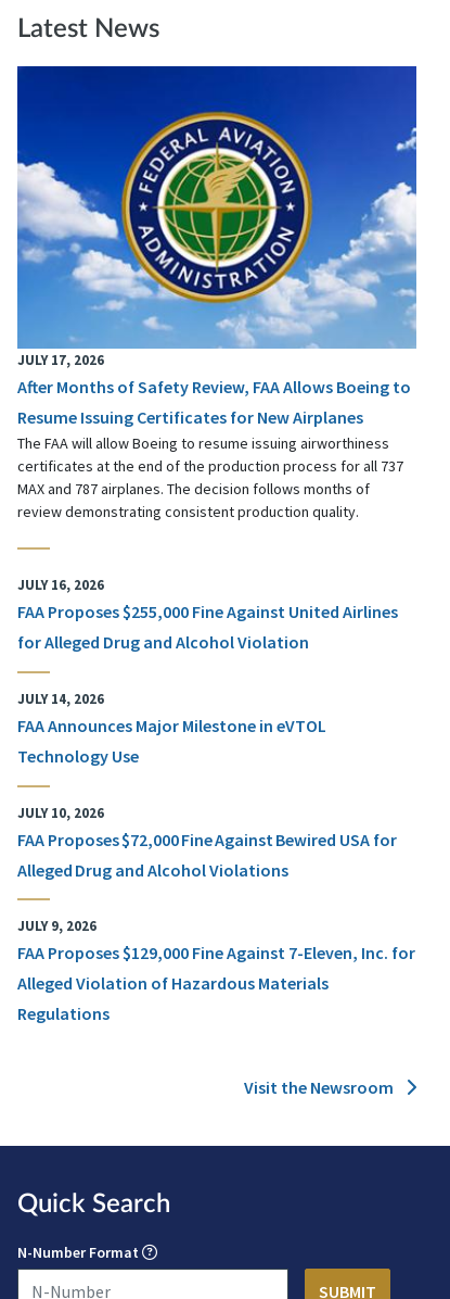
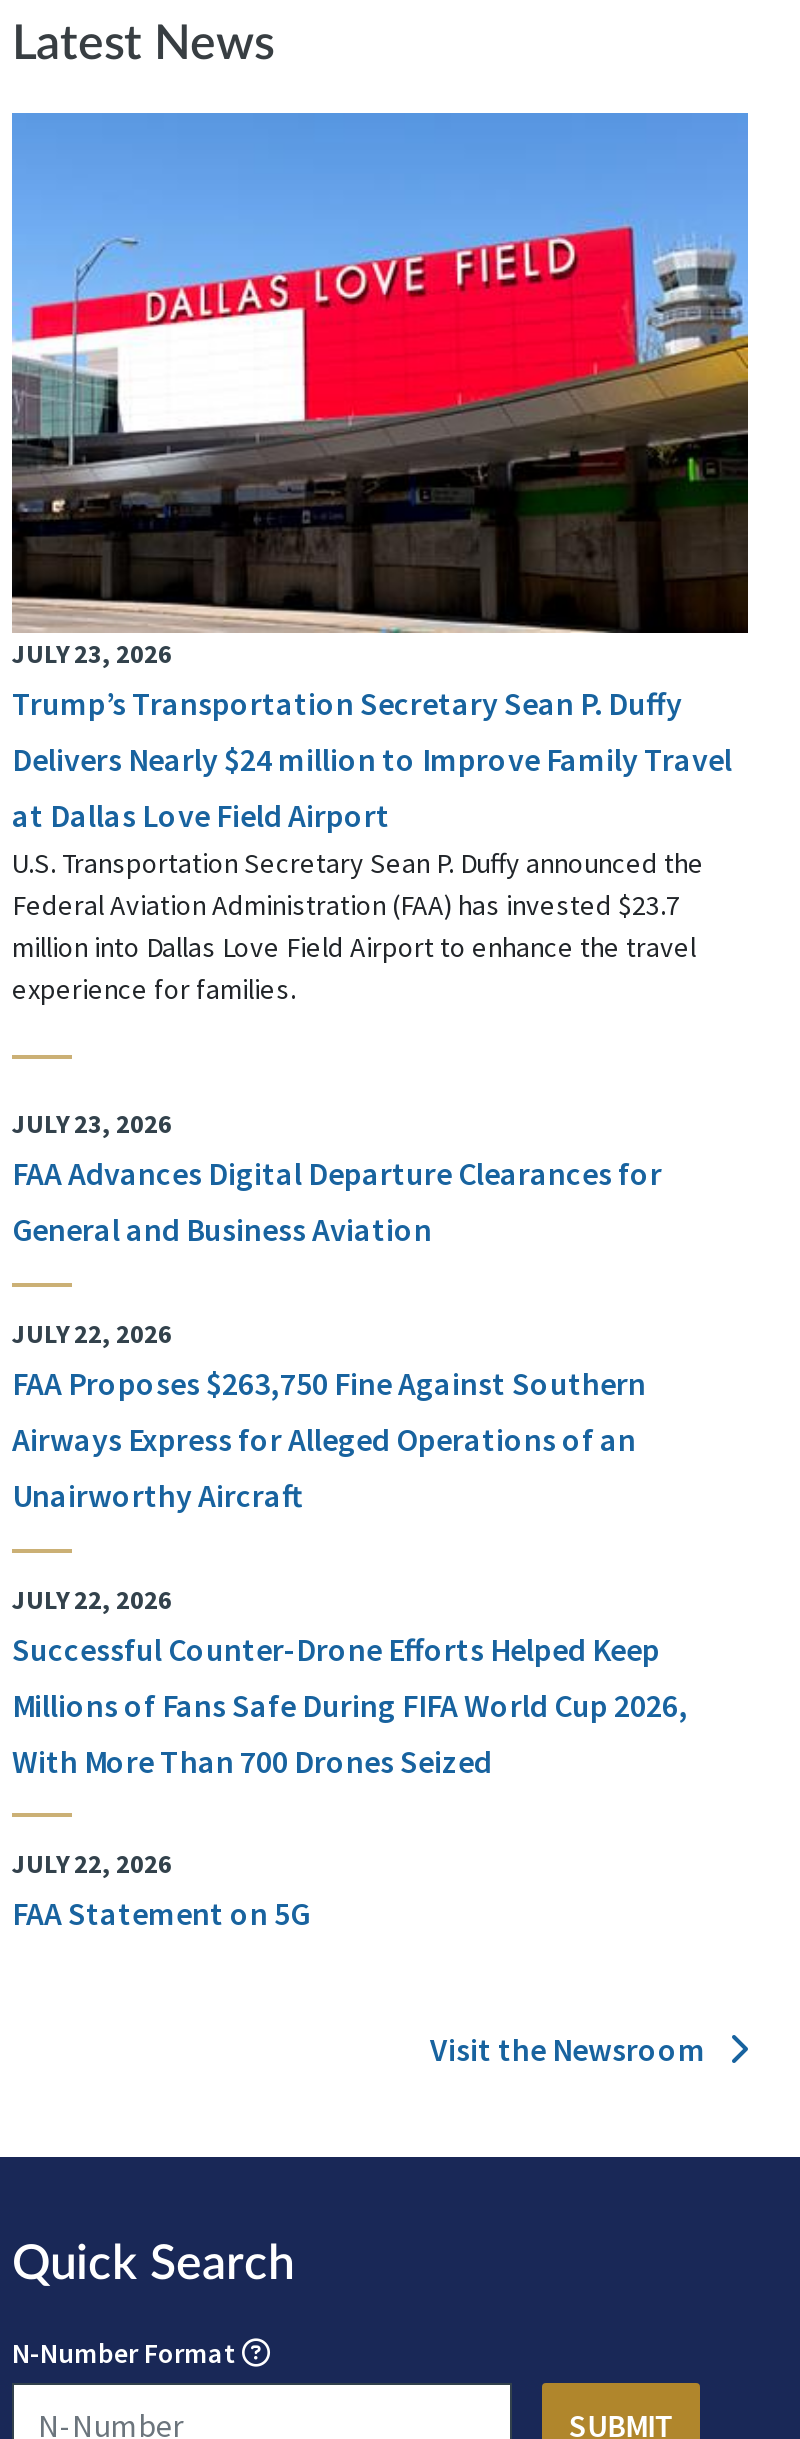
[16,65,417,521] [image] | JULY 17, 2026 | After Months of Safety Review, FAA Allows Boeing to | Resume Issuing Certificates for New Airplanes | The FAA will allow Boeing to resume issuing airworthiness | certificates at the end of the production process for all 737 | MAX and 787 airplanes. The decision follows months of | review demonstrating consistent production quality. -> [10,111,750,1006] [image] | JULY 23, 2026 | Trump’s Transportation Secretary Sean P. Duffy | Delivers Nearly $24 million to Improve Family Travel | at Dallas Love Field Airport | U.S. Transportation Secretary Sean P. Duffy announced the | Federal Aviation Administration (FAA) has invested $23.7 | million into Dallas Love Field Airport to enhance the travel | experience for families.
[17,576,398,653] JULY 16, 2026 | FAA Proposes $255,000 Fine Against United Airlines | for Alleged Drug and Alcohol Violation -> [12,1108,662,1250] JULY 23, 2026 | FAA Advances Digital Departure Clearances for | General and Business Aviation
[17,690,326,767] JULY 14, 2026 | FAA Announces Major Milestone in eVTOL | Technology Use -> [12,1317,646,1515] JULY 22, 2026 | FAA Proposes $263,750 Fine Against Southern | Airways Express for Alleged Operations of an | Unairworthy Aircraft
[17,803,397,880] JULY 10, 2026 | FAA Proposes $72,000 Fine Against Bewired USA for | Alleged Drug and Alcohol Violations -> [12,1582,688,1780] JULY 22, 2026 | Successful Counter-Drone Efforts Helped Keep | Millions of Fans Safe During FIFA World Cup 2026, | With More Than 700 Drones Seized
[17,917,415,1024] JULY 9, 2026 | FAA Proposes $129,000 Fine Against 7-Eleven, Inc. for | Alleged Violation of Hazardous Materials | Regulations -> [12,1847,310,1933] JULY 22, 2026 | FAA Statement on 5G

